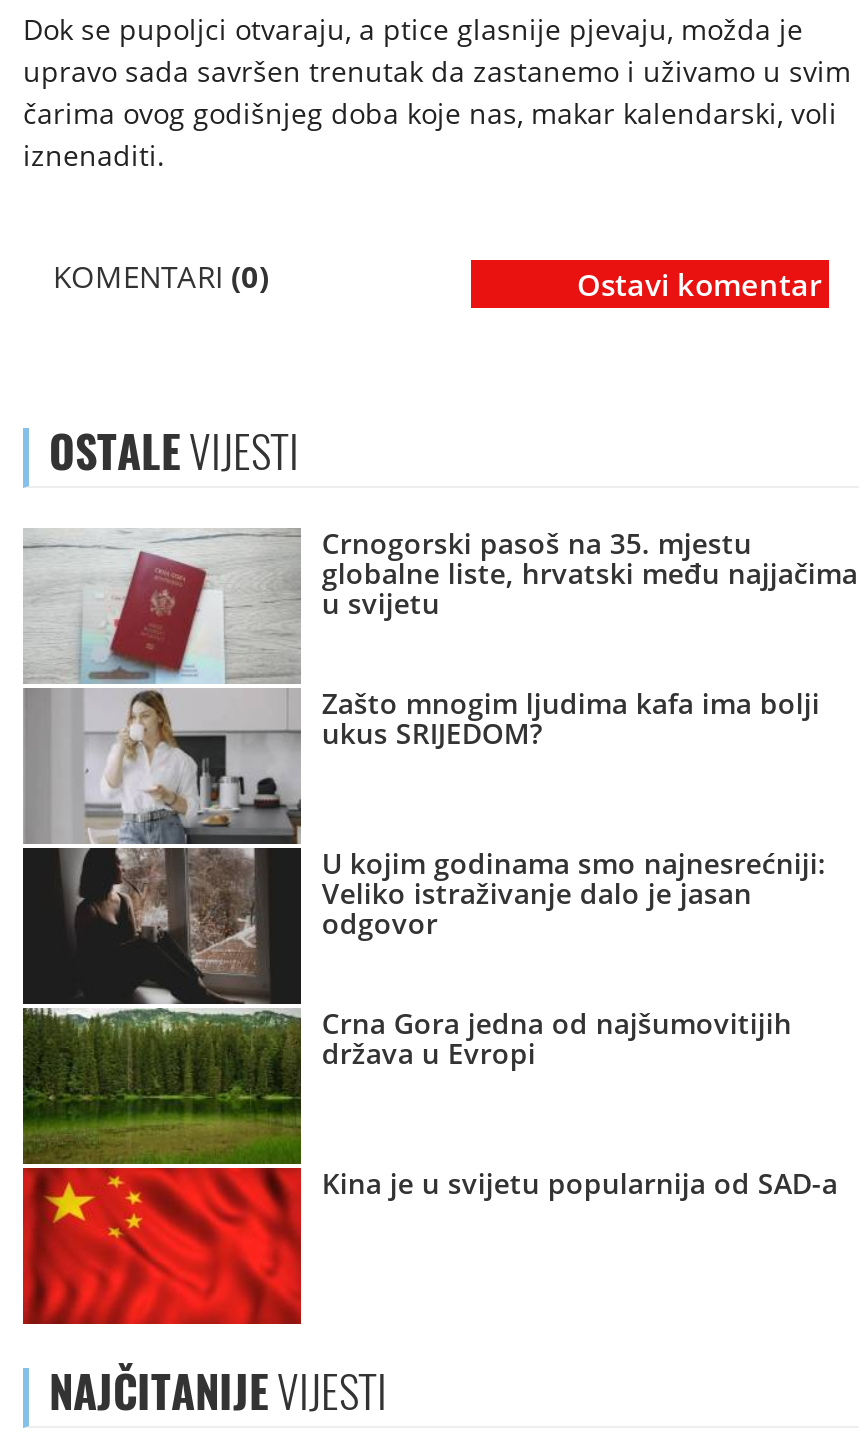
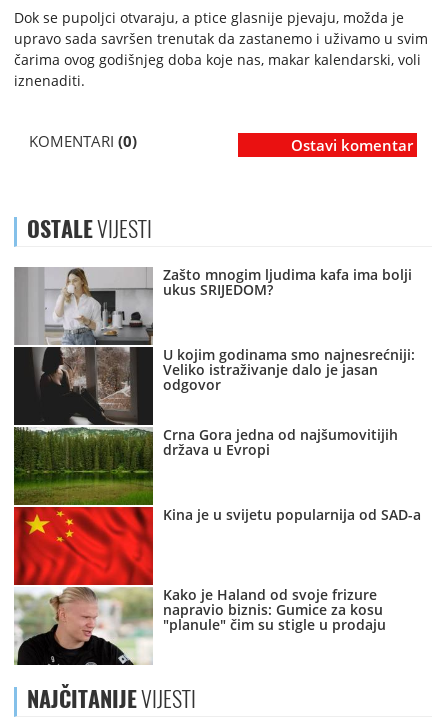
[27,524,858,684] [image] | Crnogorski pasoš na 35. mjestu | globalne liste, hrvatski među najjačima | u svijetu -> none
moved [322,684,838,1202] -> [163,265,421,524]: Zašto mnogim ljudima kafa ima bolji | ukus SRIJEDOM? | U kojim godinama smo najnesrećniji: | Veliko istraživanje dalo je jasan | odgovor | Crna Gora jedna od najšumovitijih | država u Evropi | Kina je u svijetu popularnija od SAD-a
none -> [14,585,386,666] [image] | Kako je Haland od svoje frizure | napravio biznis: Gumice za kosu | "planule" čim su stigle u prodaju

